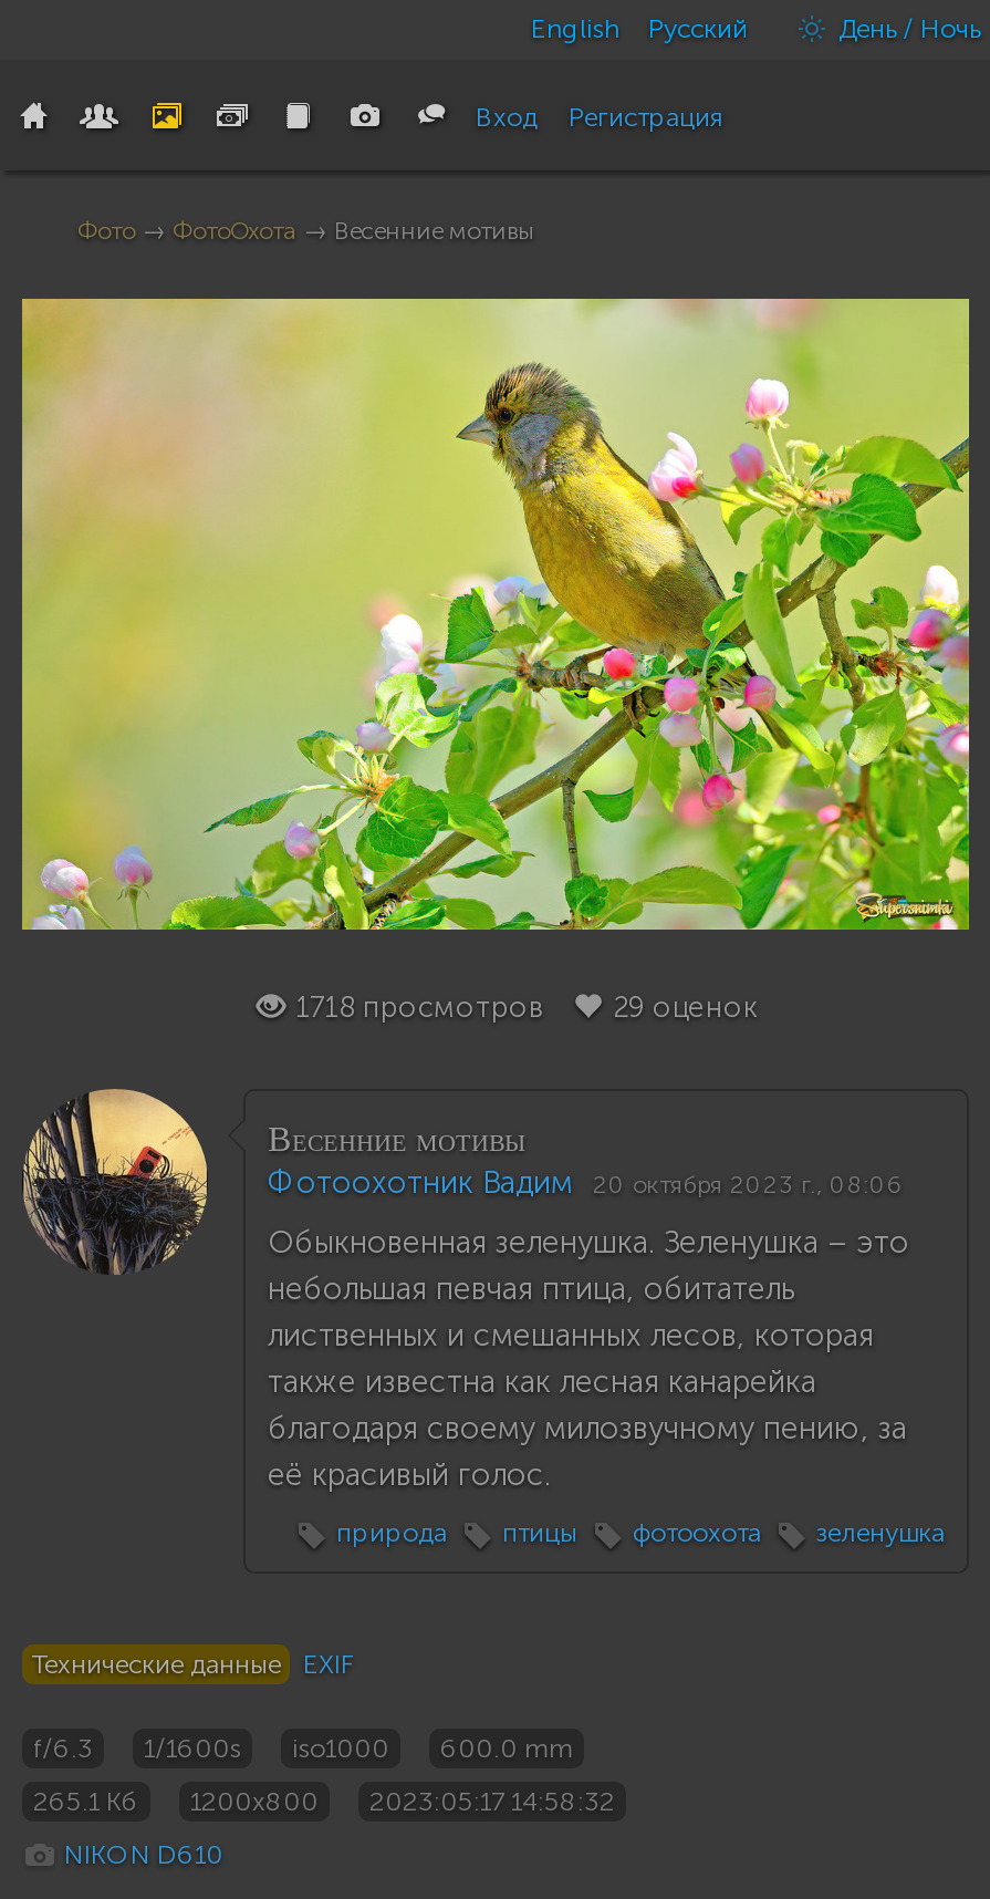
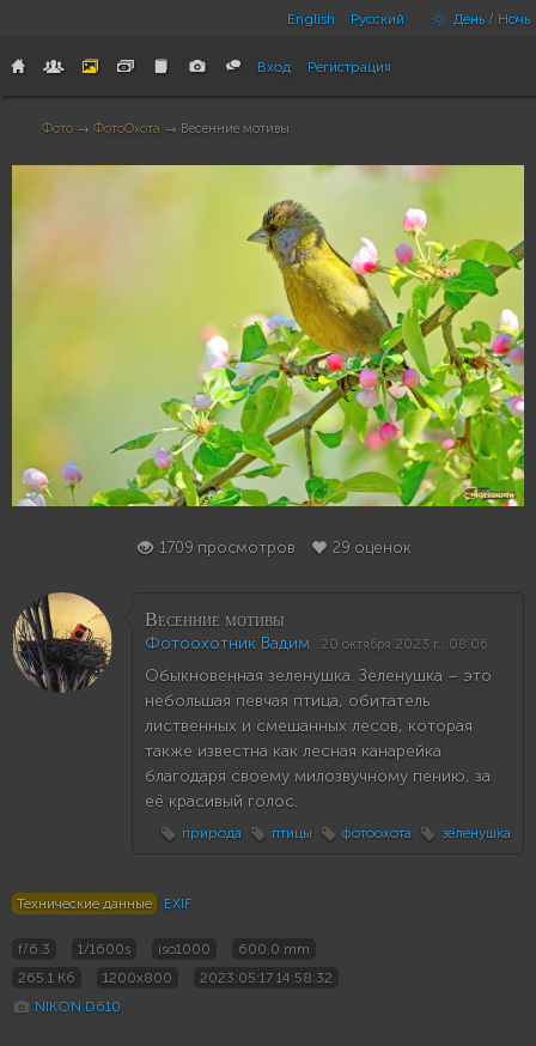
[296,990,757,1023] 1718 просмотров 29 оценок -> [159,539,410,557] 1709 просмотров 29 оценок

